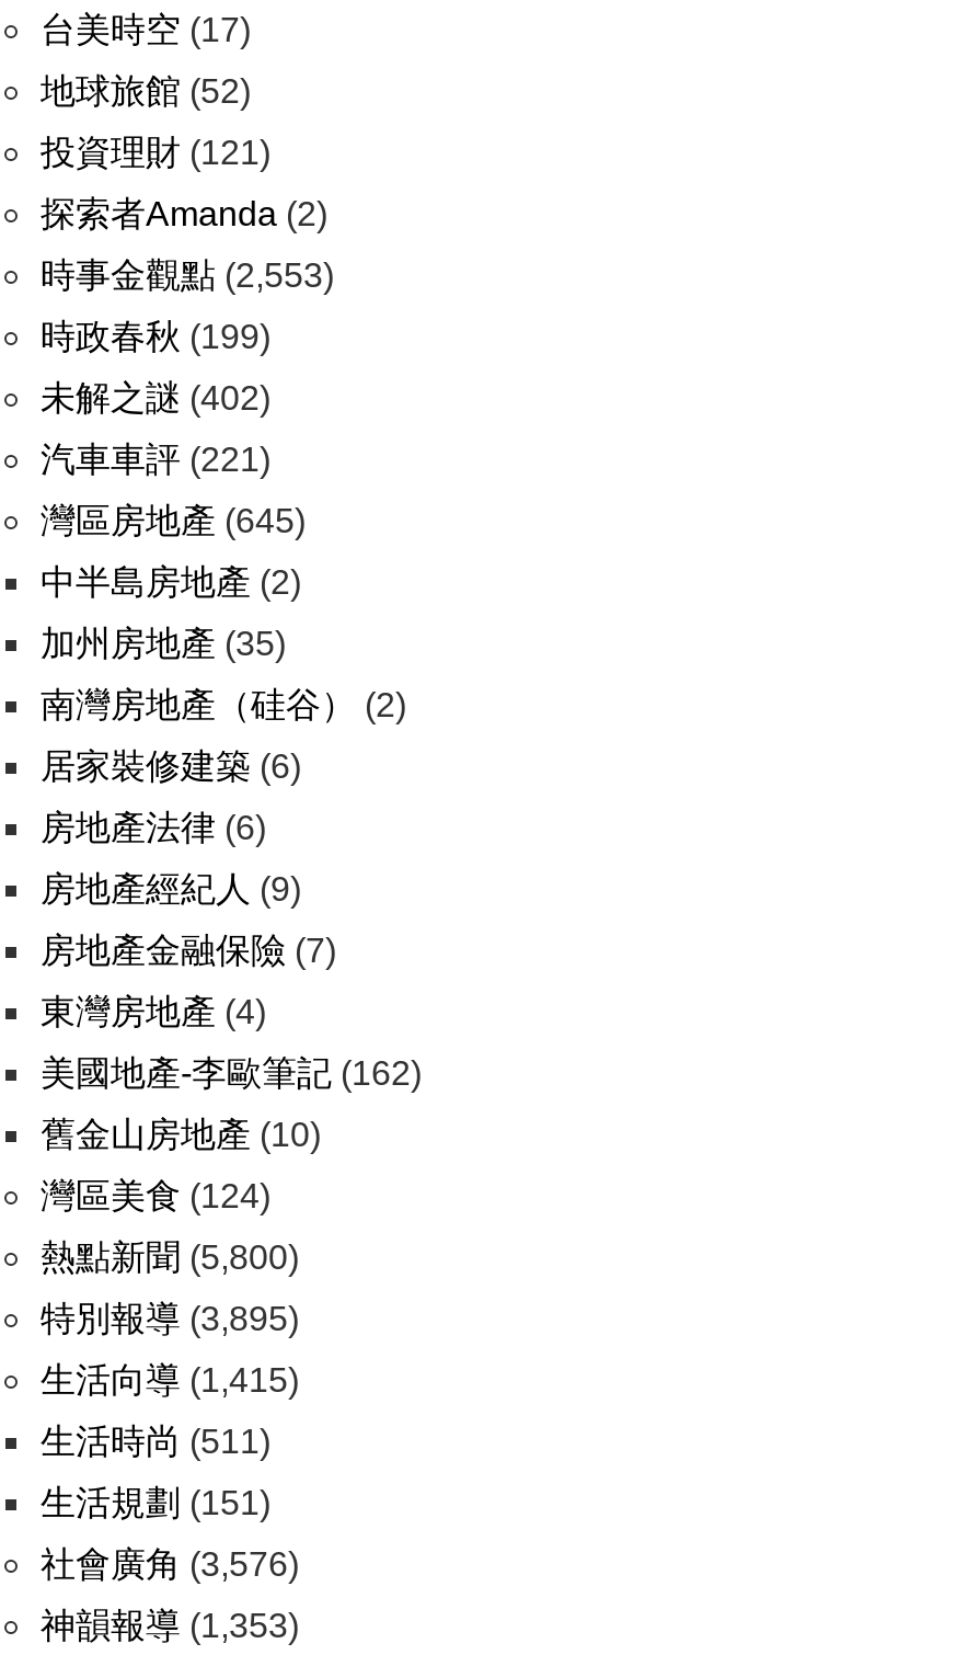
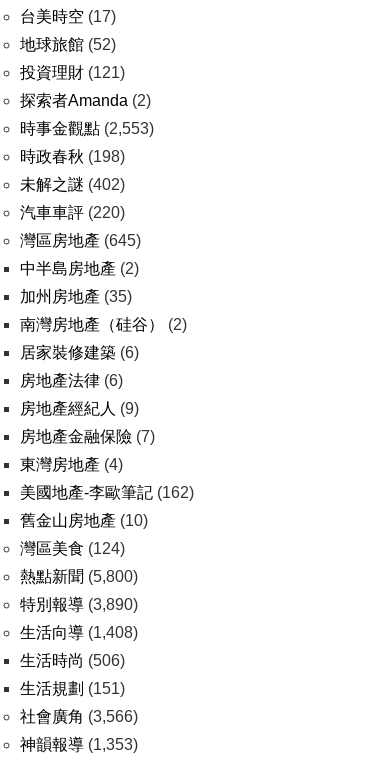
[41,318,270,355] 時政春秋(199) -> [20,148,125,165] 時政春秋(198)
[41,441,270,478] 汽車車評(221) -> [20,204,125,221] 汽車車評(220)
[41,1300,299,1337] 特別報導(3,895) -> [20,596,138,613] 特別報導(3,890)
[41,1361,299,1399] 生活向導(1,415) -> [20,624,138,641] 生活向導(1,408)
[41,1423,270,1460] 生活時尚(511) -> [20,652,125,669] 生活時尚(506)
[41,1545,299,1583] 社會廣角(3,576) -> [20,708,138,725] 社會廣角(3,566)

